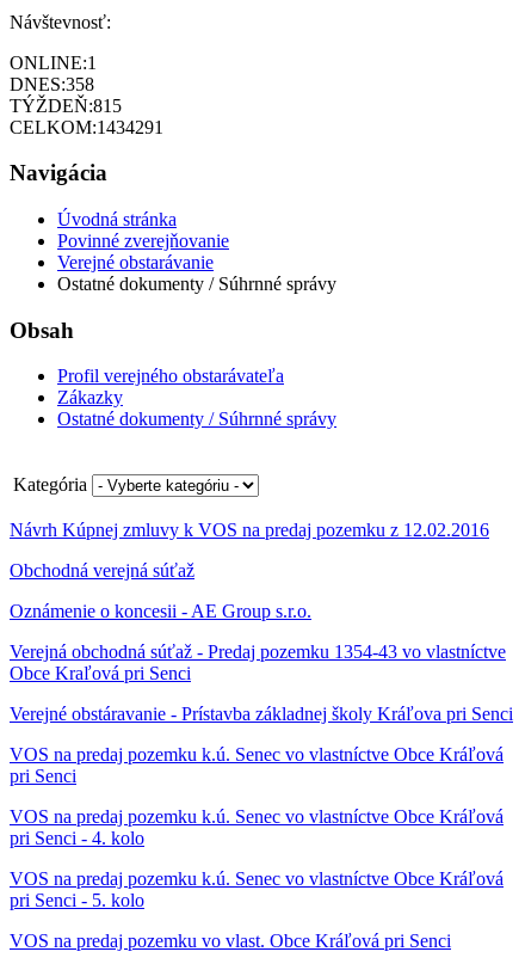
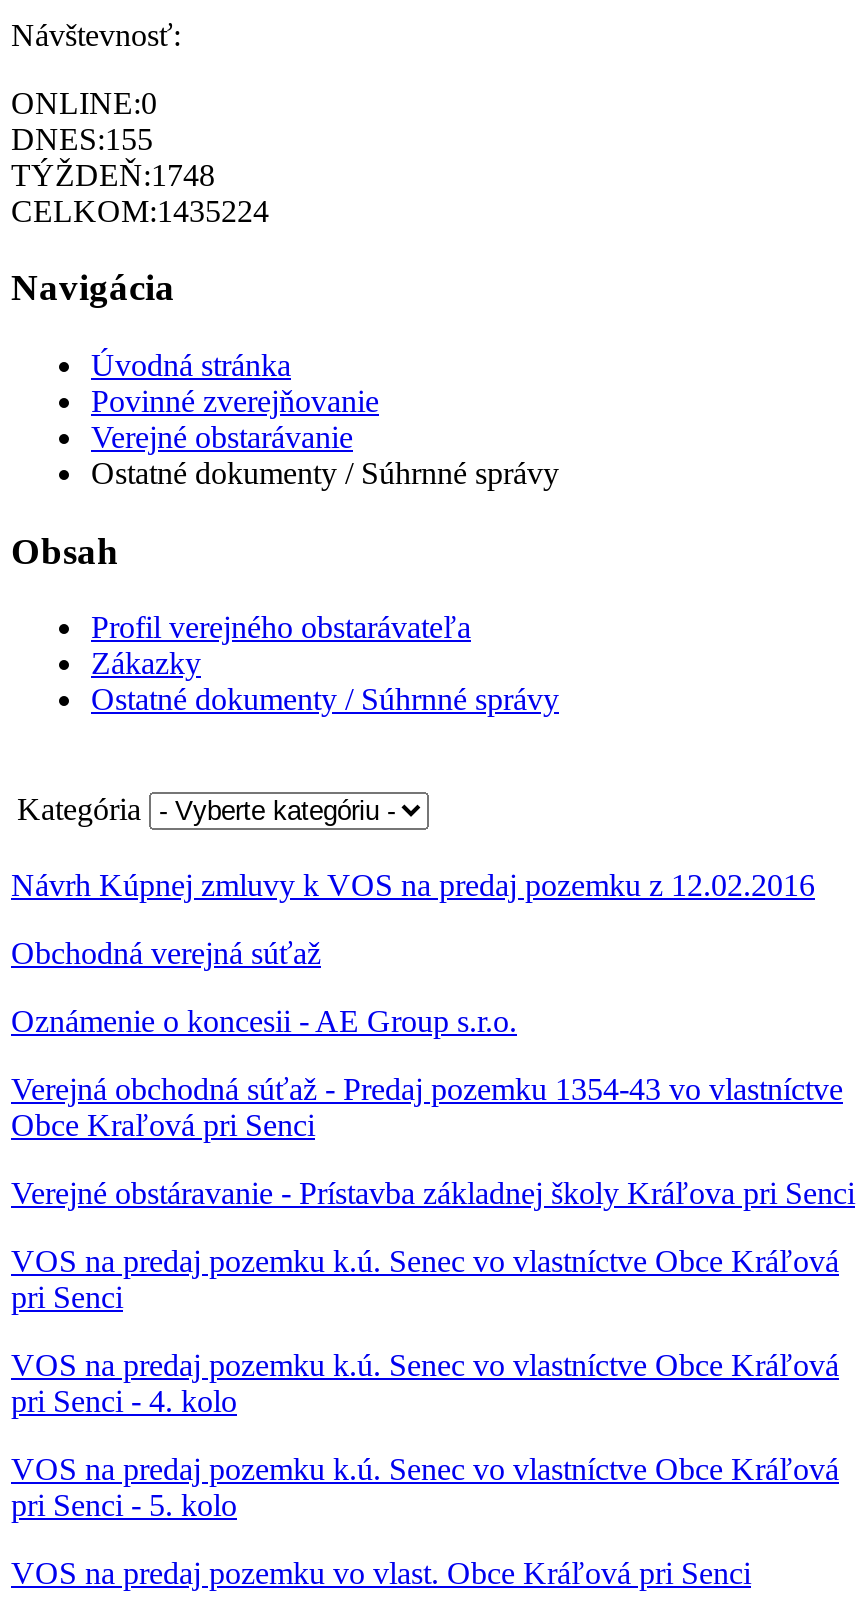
[10,52,97,72] ONLINE:1 -> [11,85,157,119] ONLINE:0
[10,74,94,94] DNES:358 -> [11,121,153,155] DNES:155
[10,95,122,115] TÝŽDEŇ:815 -> [11,157,215,191] TÝŽDEŇ:1748
[10,117,163,137] CELKOM:1434291 -> [11,193,269,227] CELKOM:1435224

